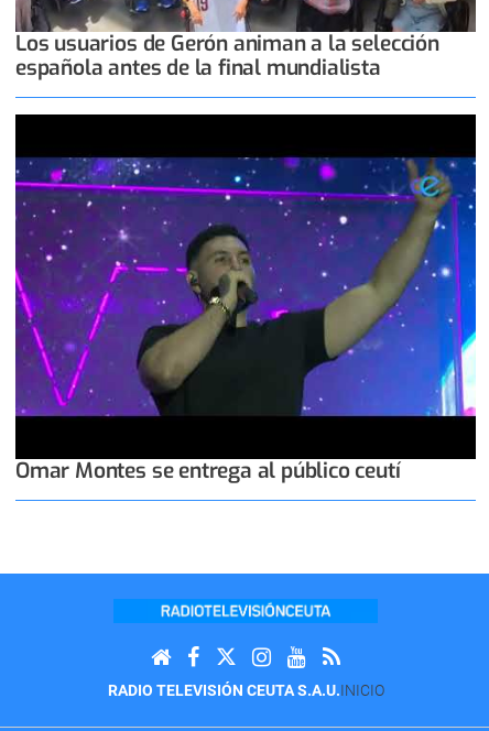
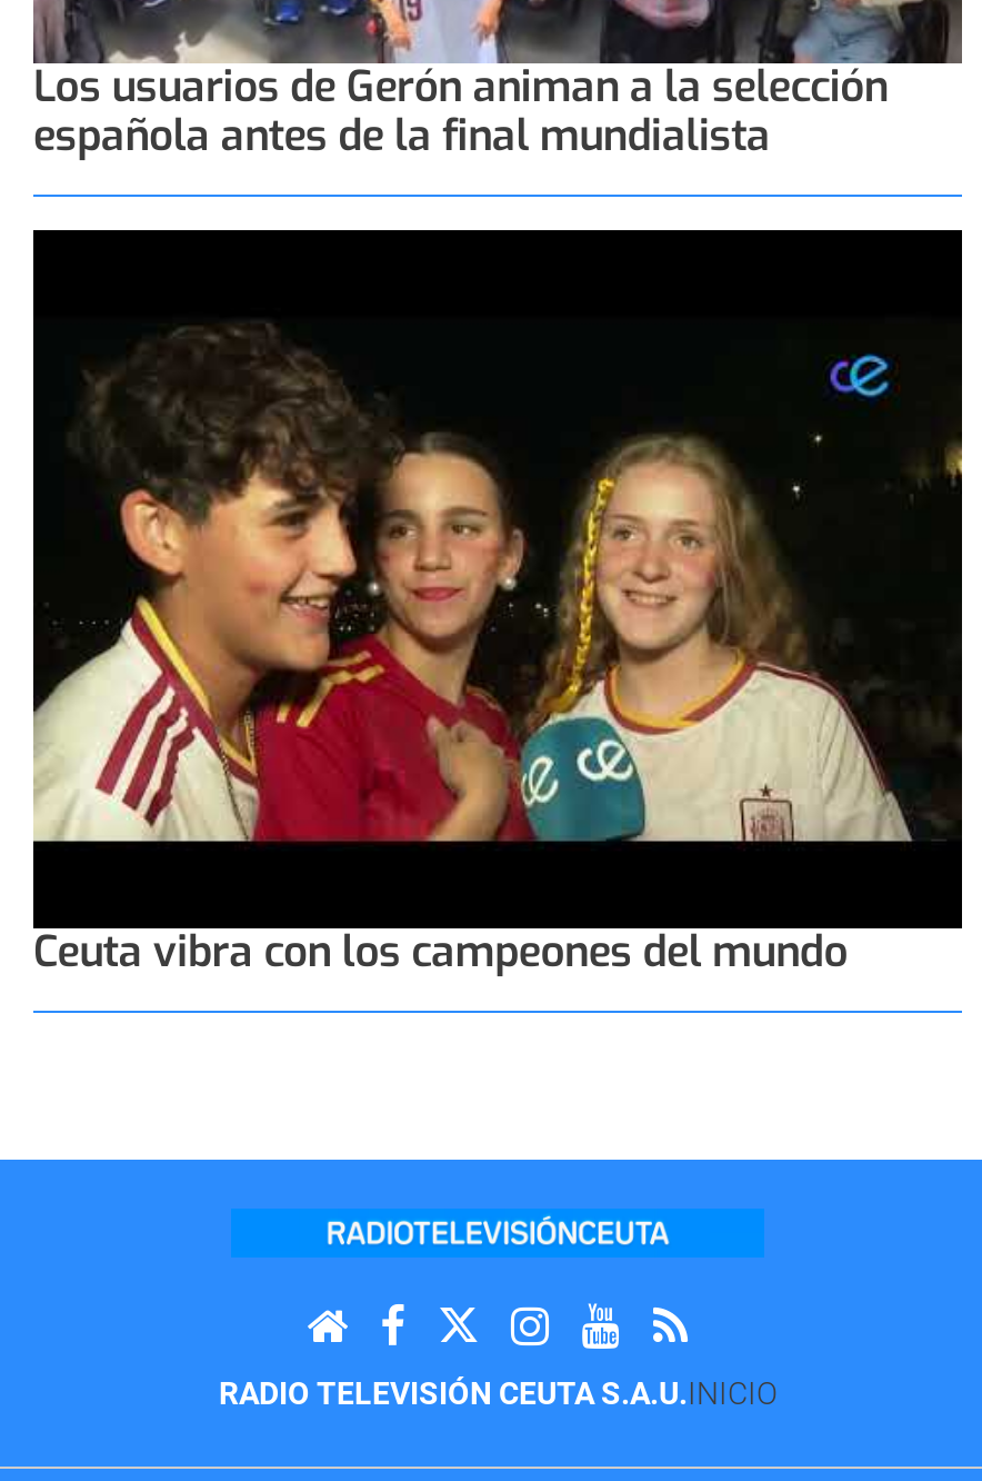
[14,155,477,485] [image] | Omar Montes se entrega al público ceutí -> [31,316,964,979] [image] | Ceuta vibra con los campeones del mundo

